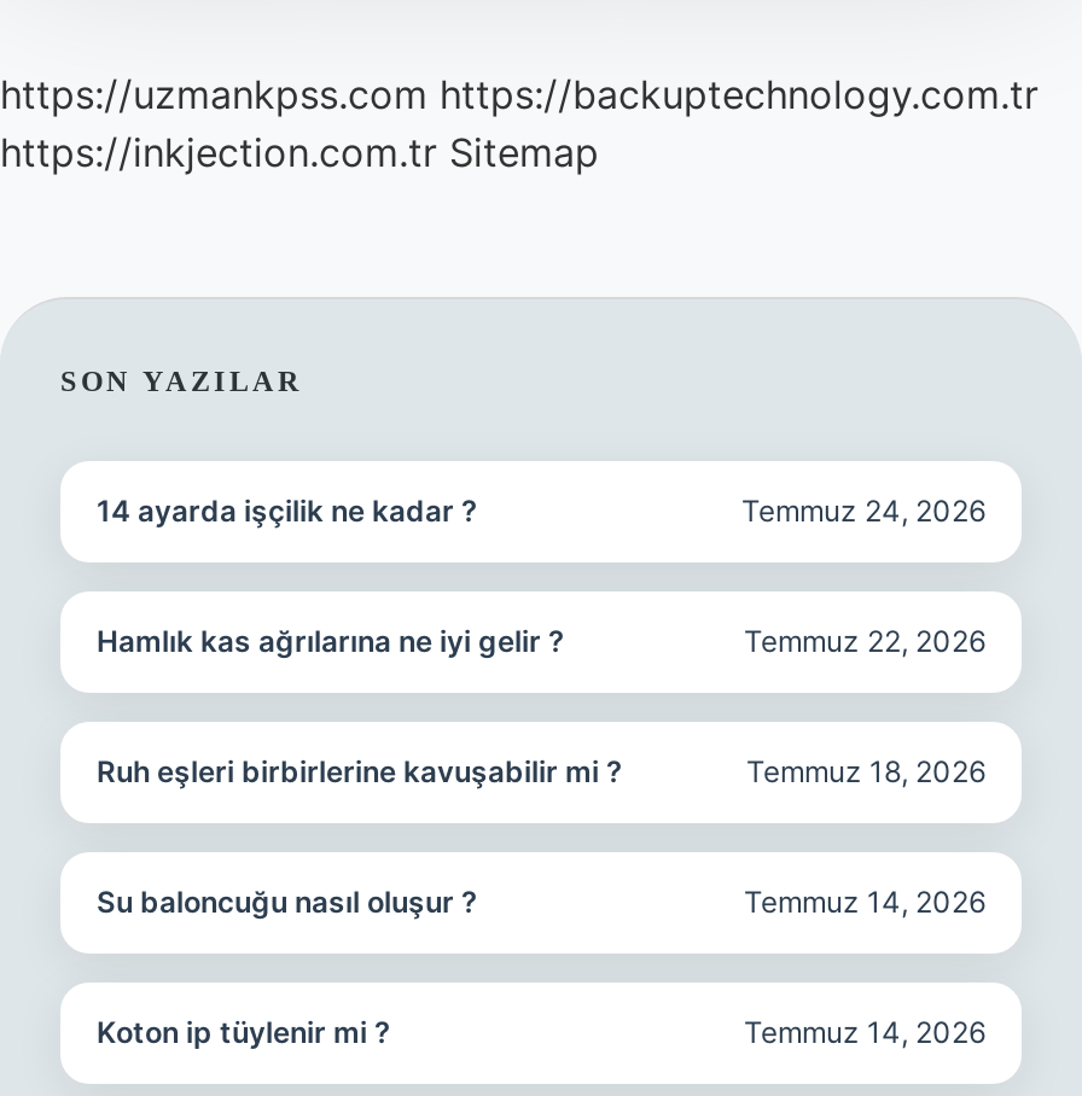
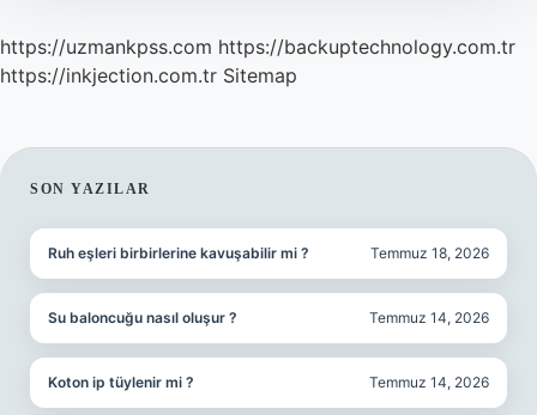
[97,492,985,529] 14 ayarda işçilik ne kadar ? | Temmuz 24, 2026 -> none
[97,623,985,659] Hamlık kas ağrılarına ne iyi gelir ? | Temmuz 22, 2026 -> none

